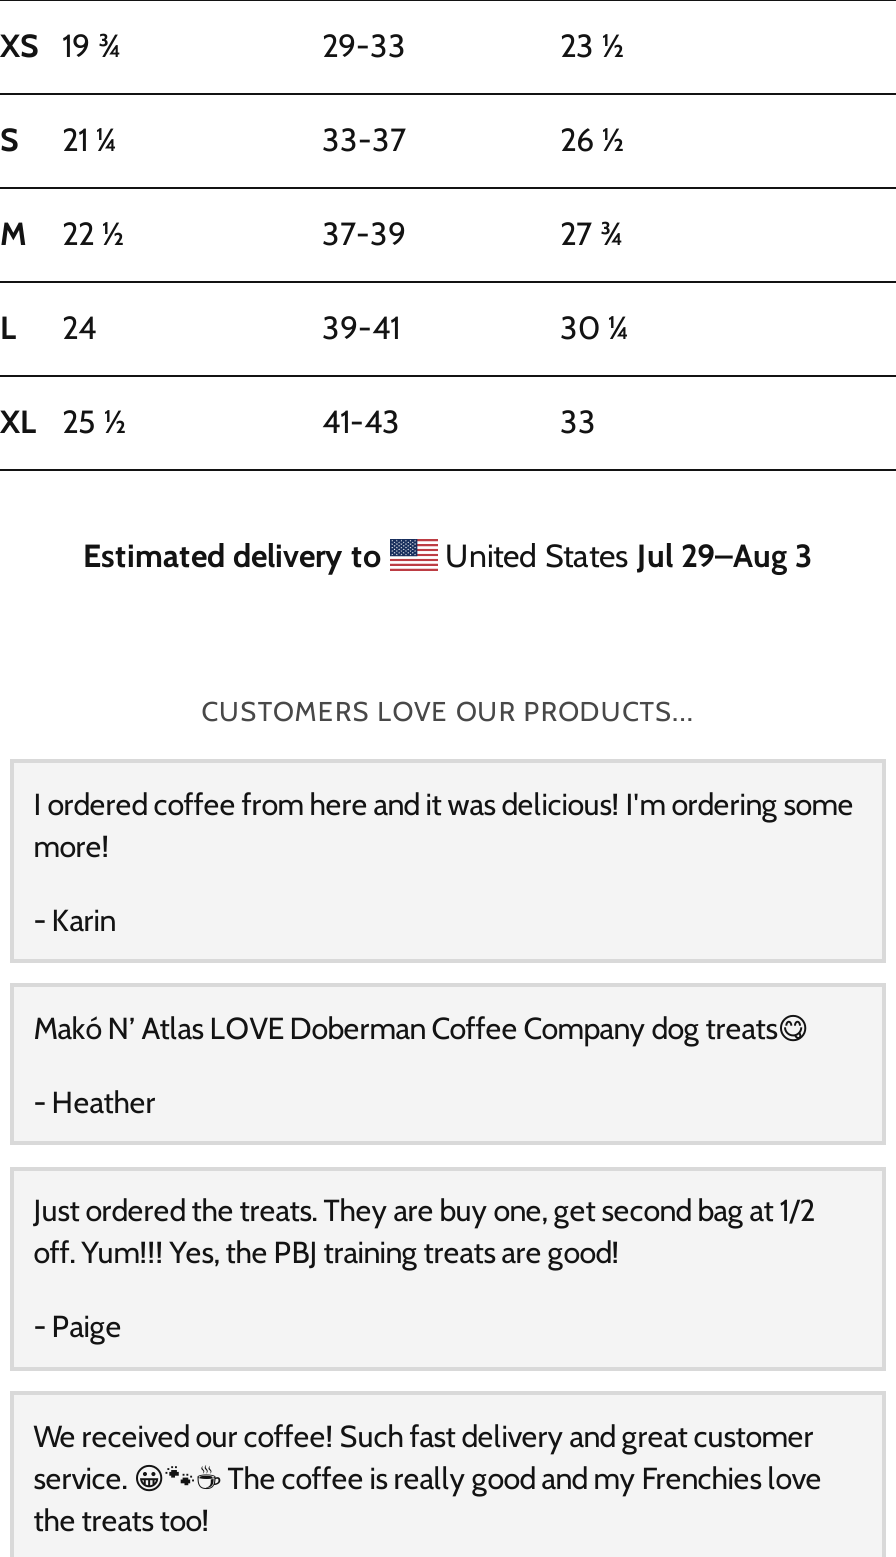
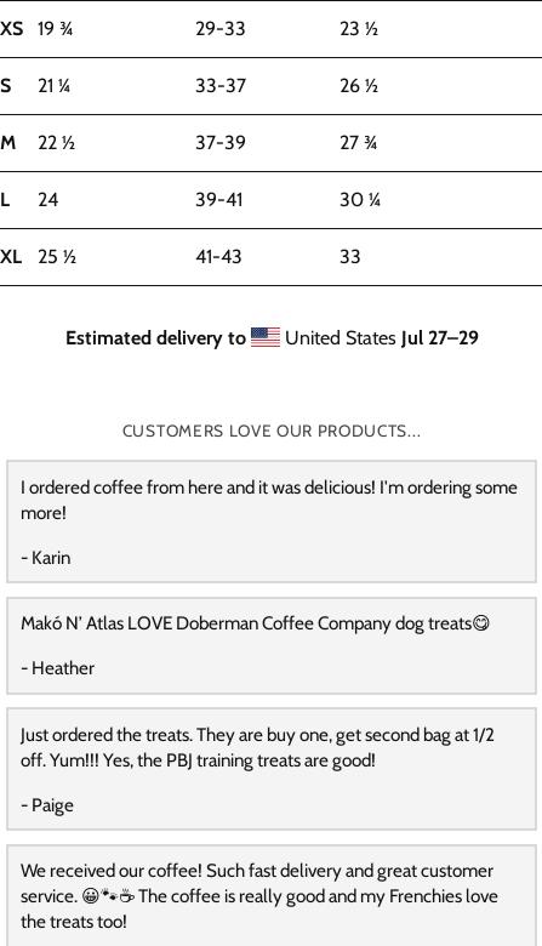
[437,538,813,576] United States Jul 29–Aug 3 -> [279,326,478,349] United States Jul 27–29

